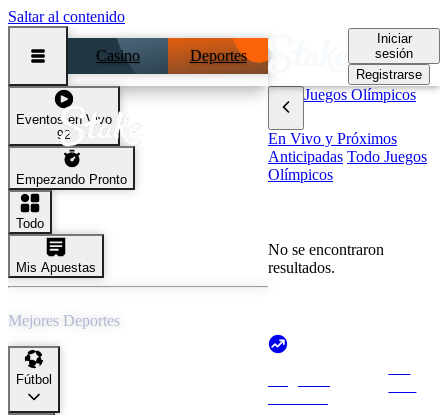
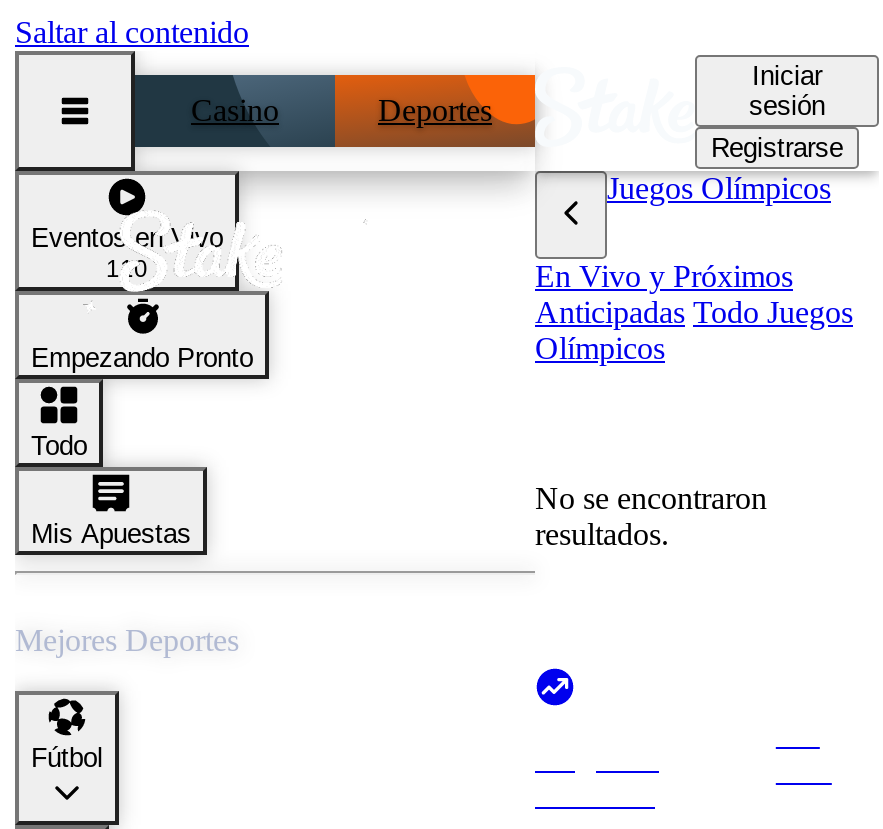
[57,128,71,142] 92 -> [106,255,148,283] 110

